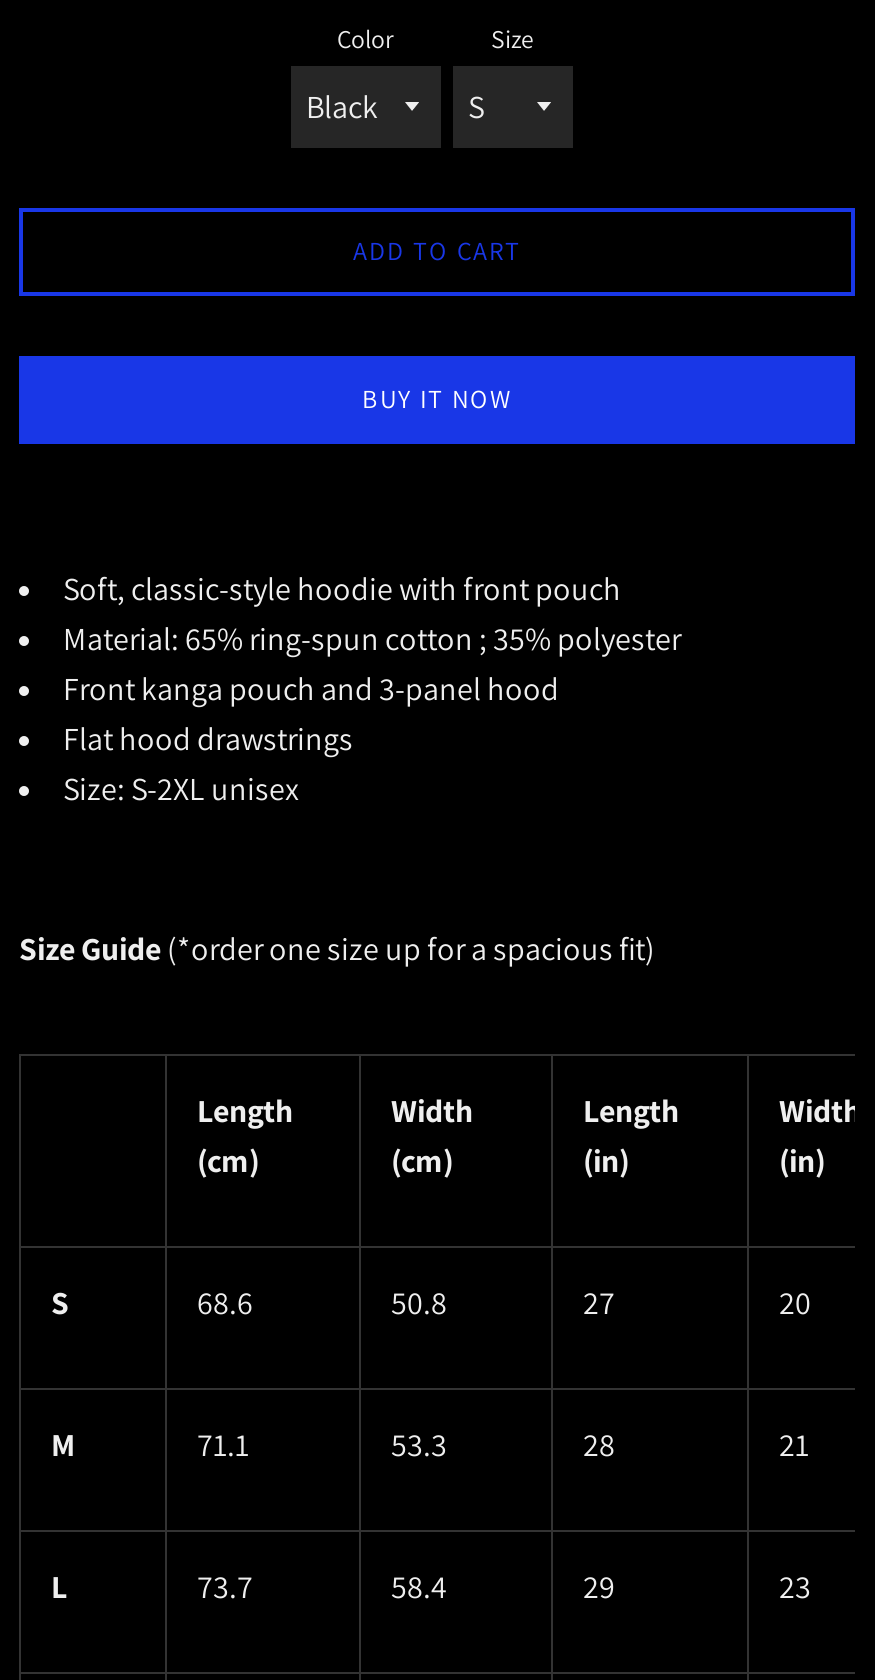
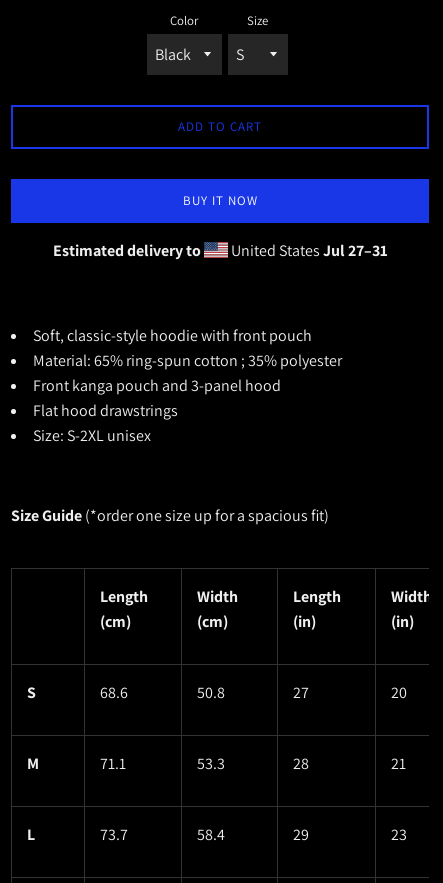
none -> [52,240,387,261] Estimated delivery to | United States Jul 27–31

